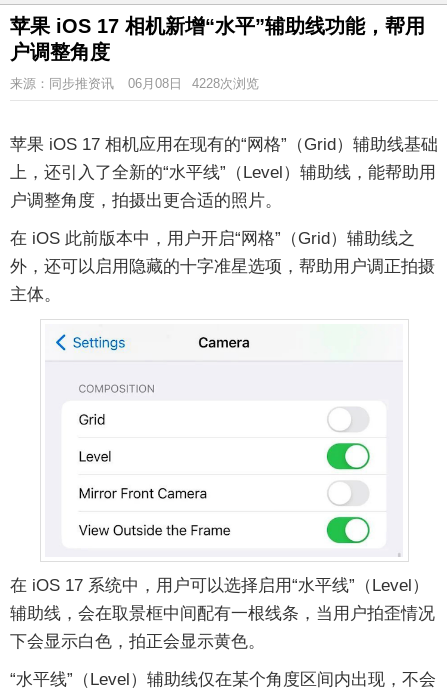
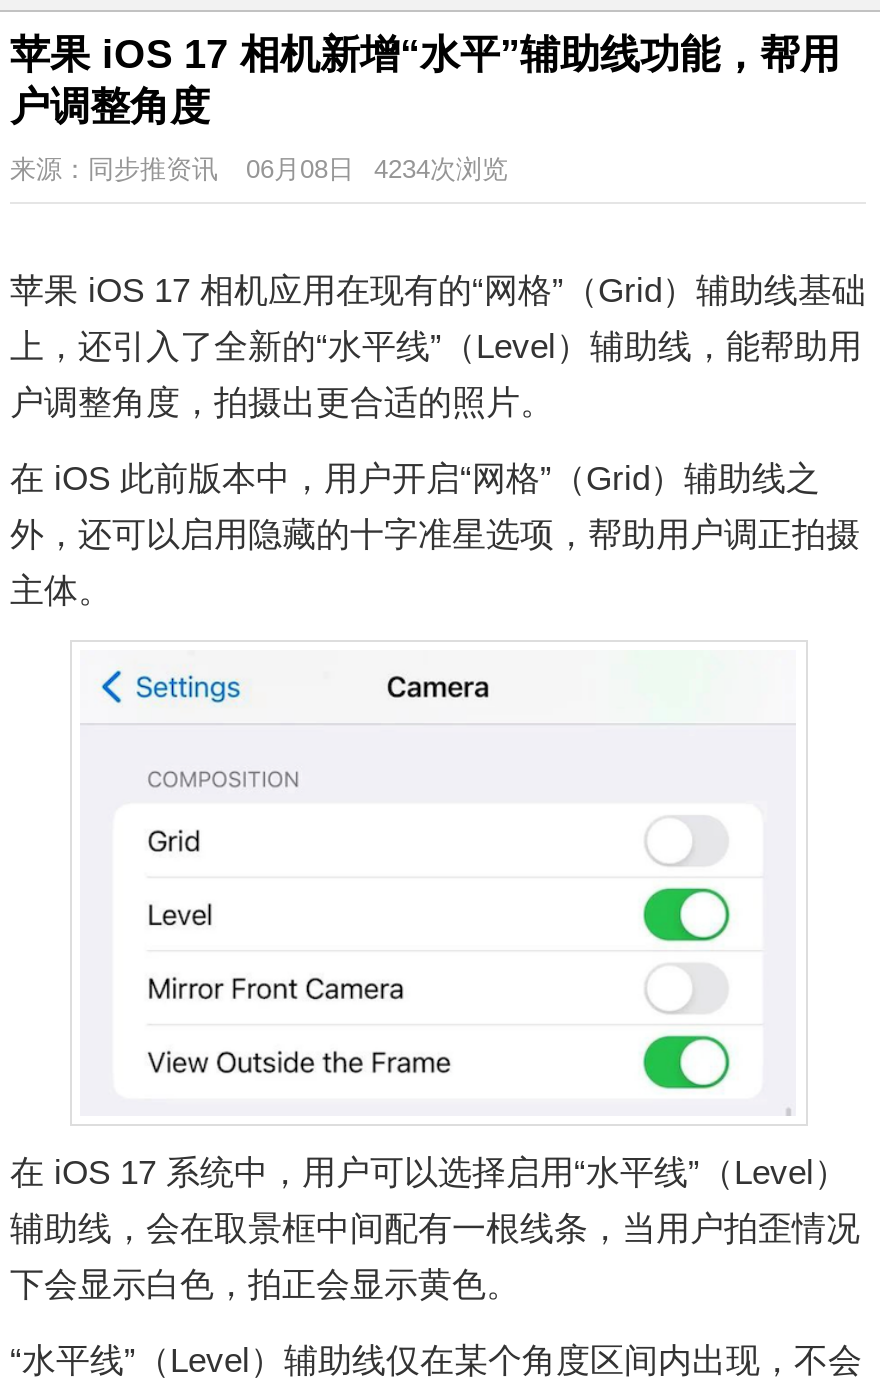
[10,76,259,91] 来源：同步推资讯 06月08日 4228次浏览 -> [10,154,508,184] 来源：同步推资讯 06月08日 4234次浏览

